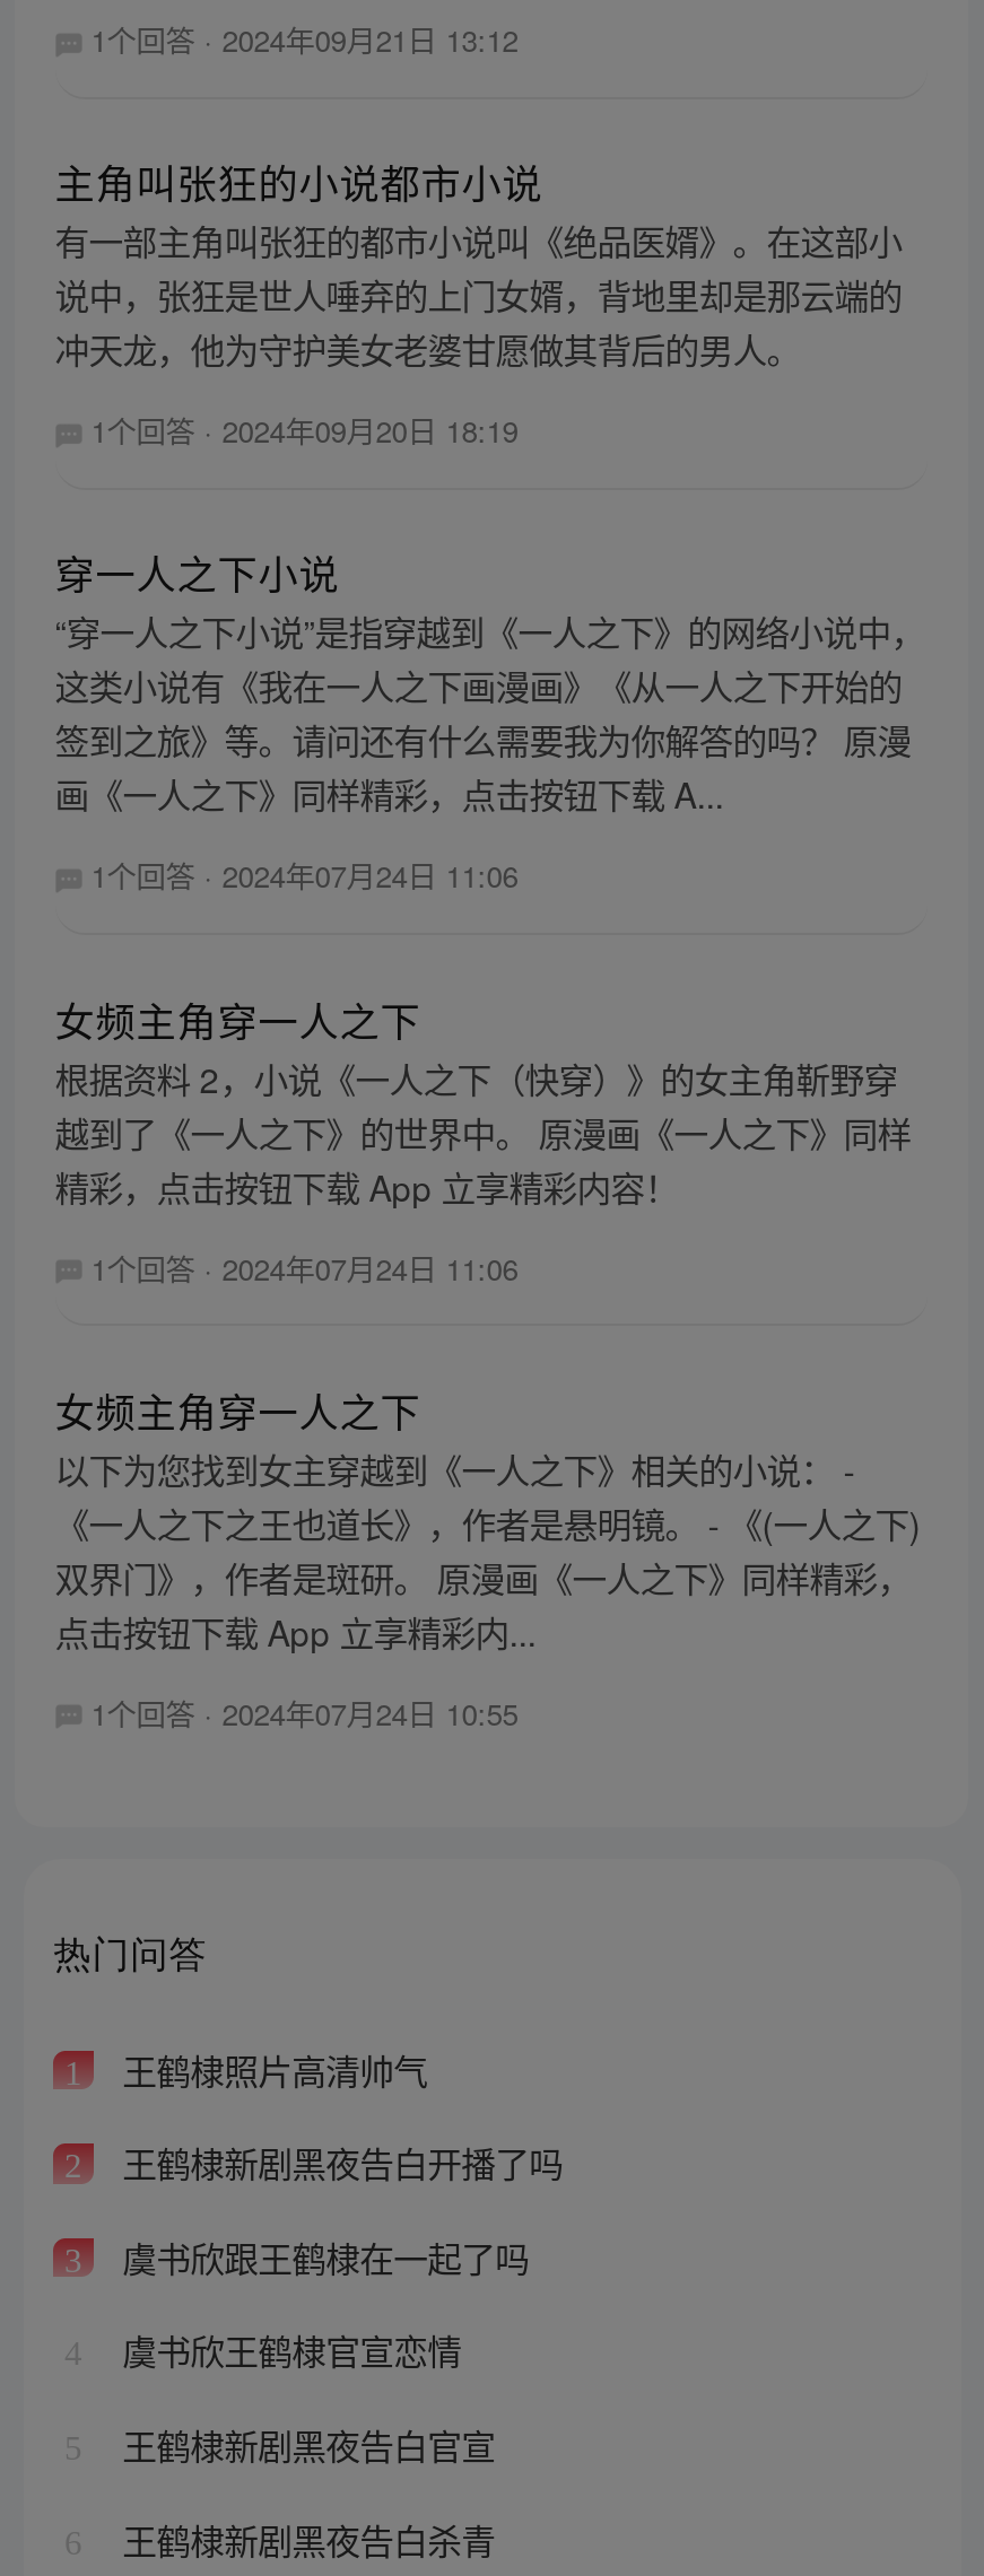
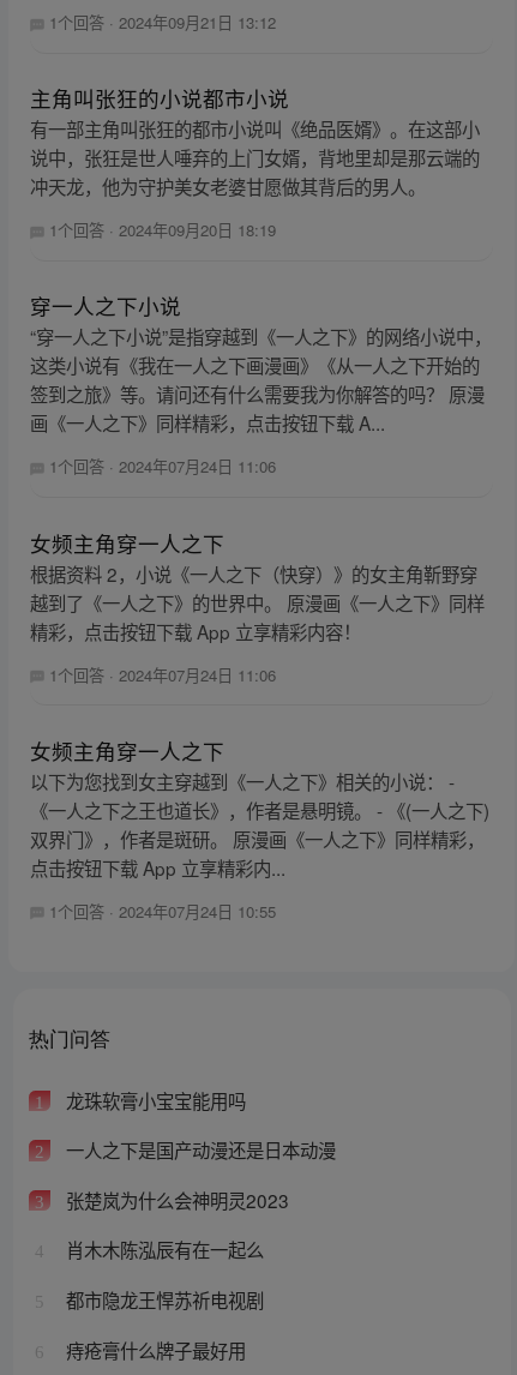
[122,2043,427,2093] 王鹤棣照片高清帅气 -> [65,1087,245,1113] 龙珠软膏小宝宝能用吗
[122,2137,563,2187] 王鹤棣新剧黑夜告白开播了吗 -> [65,1136,335,1163] 一人之下是国产动漫还是日本动漫
[122,2231,529,2281] 虞书欣跟王鹤棣在一起了吗 -> [65,1186,289,1213] 张楚岚为什么会神明灵2023
[122,2325,461,2375] 虞书欣王鹤棣官宣恋情 -> [65,1236,263,1263] 肖木木陈泓辰有在一起么
[122,2419,495,2468] 王鹤棣新剧黑夜告白官宣 -> [65,1286,263,1312] 都市隐龙王悍苏祈电视剧
[122,2513,495,2562] 王鹤棣新剧黑夜告白杀青 -> [65,1336,245,1362] 痔疮膏什么牌子最好用

